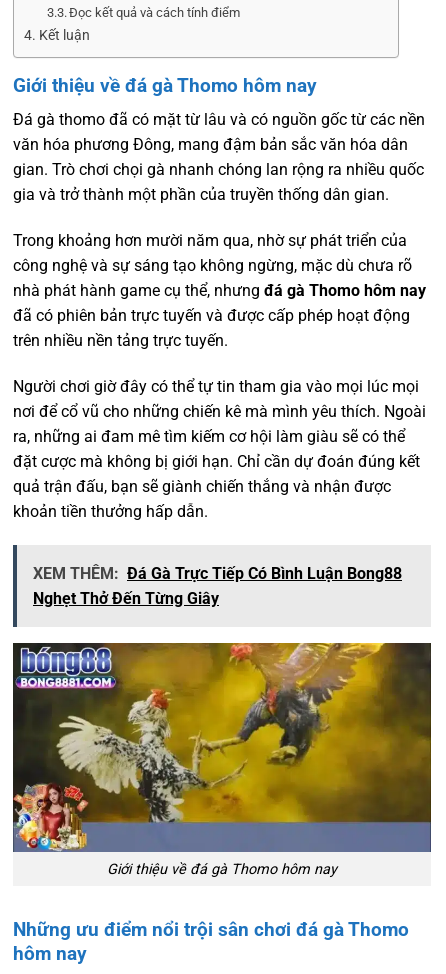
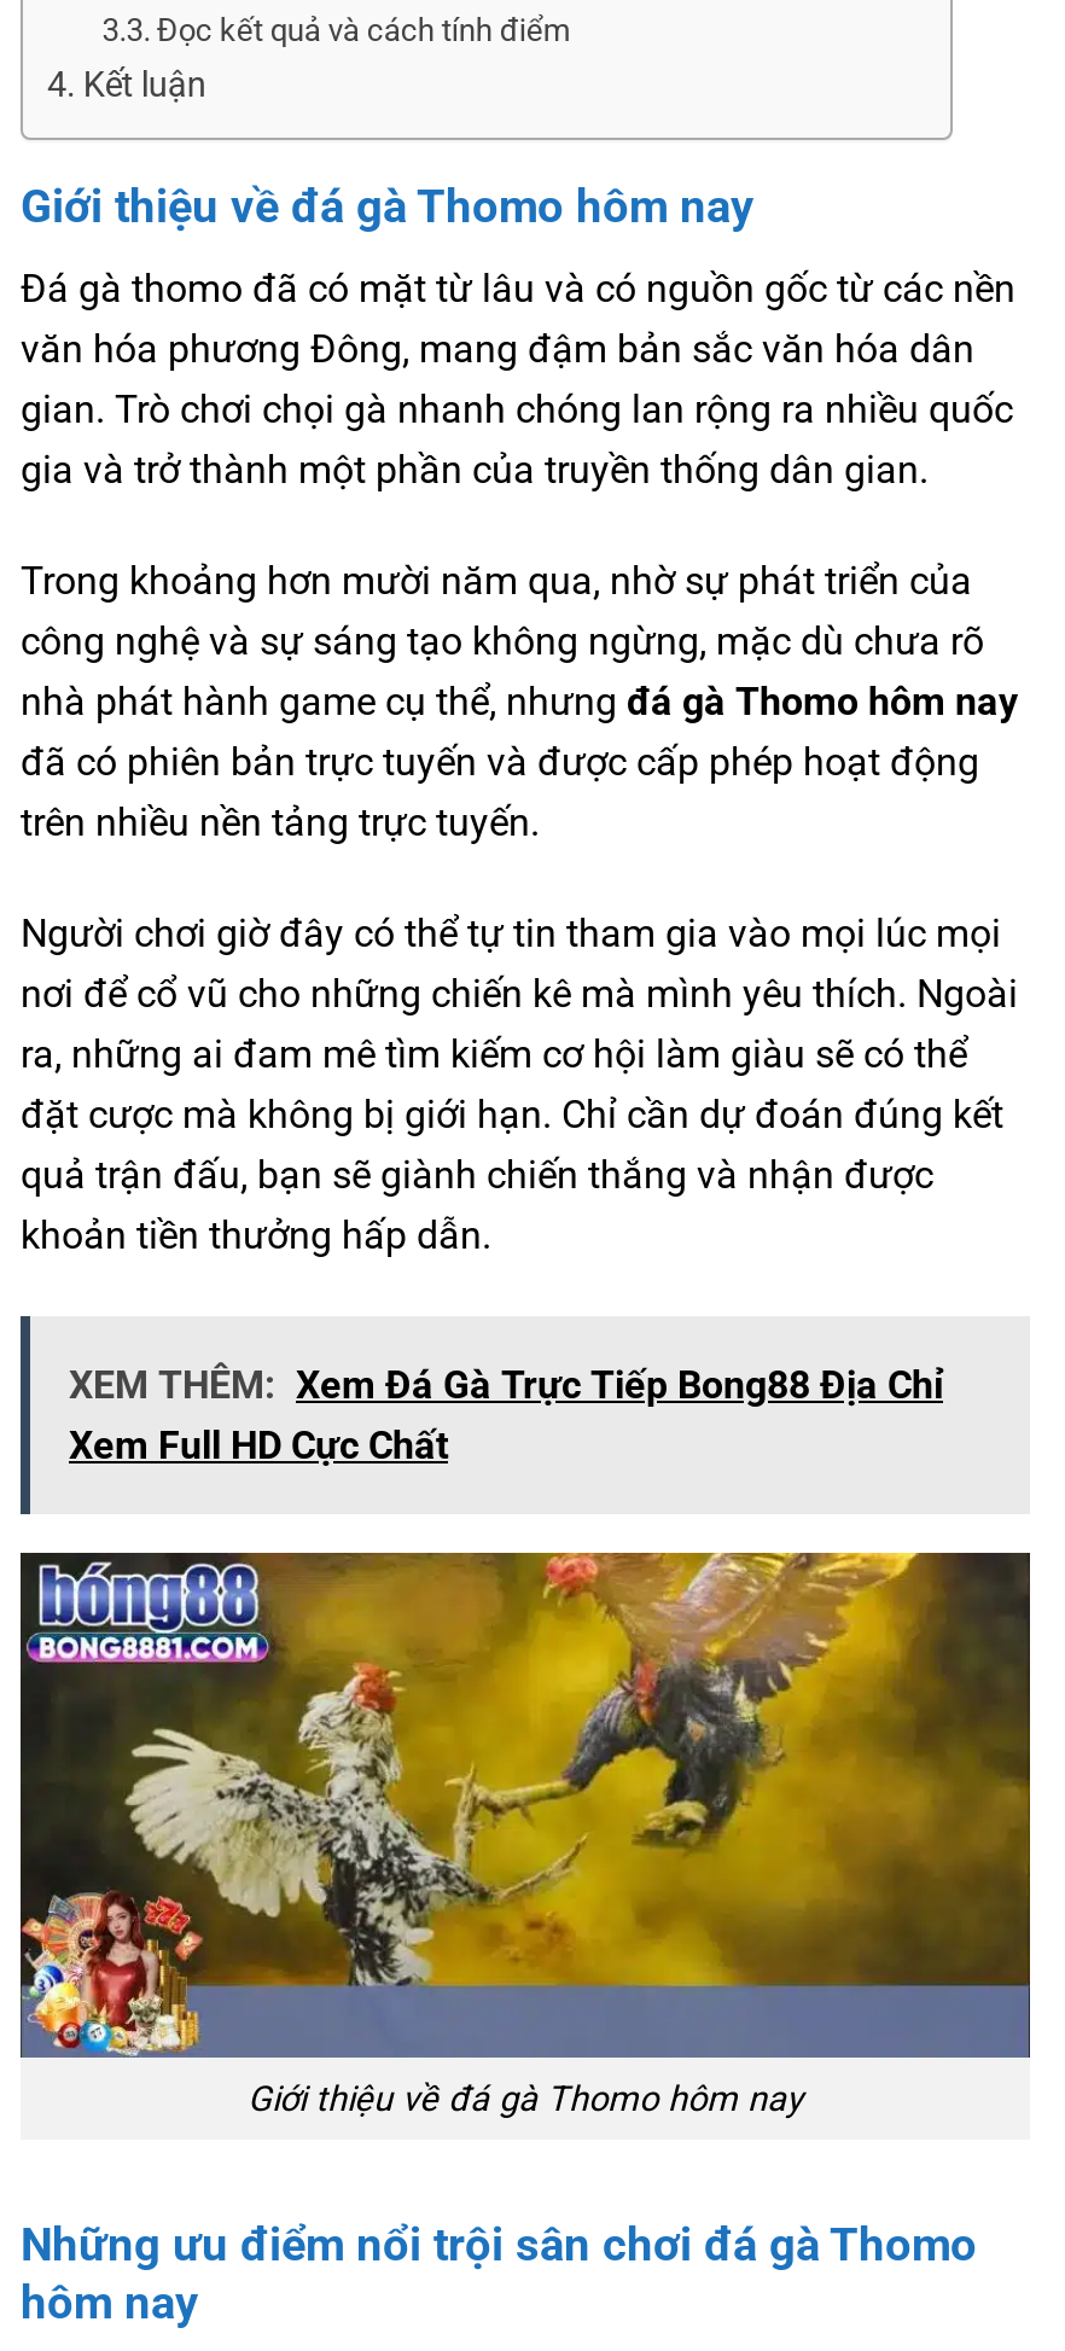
[33,564,402,608] XEM THÊM: Đá Gà Trực Tiếp Có Bình Luận Bong88 | Nghẹt Thở Đến Từng Giây -> [69,1362,943,1468] XEM THÊM: Xem Đá Gà Trực Tiếp Bong88 Địa Chỉ | Xem Full HD Cực Chất

